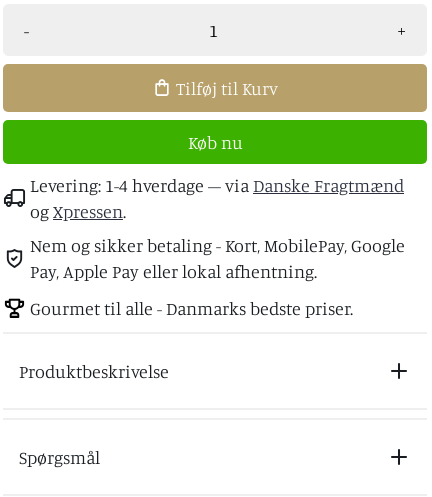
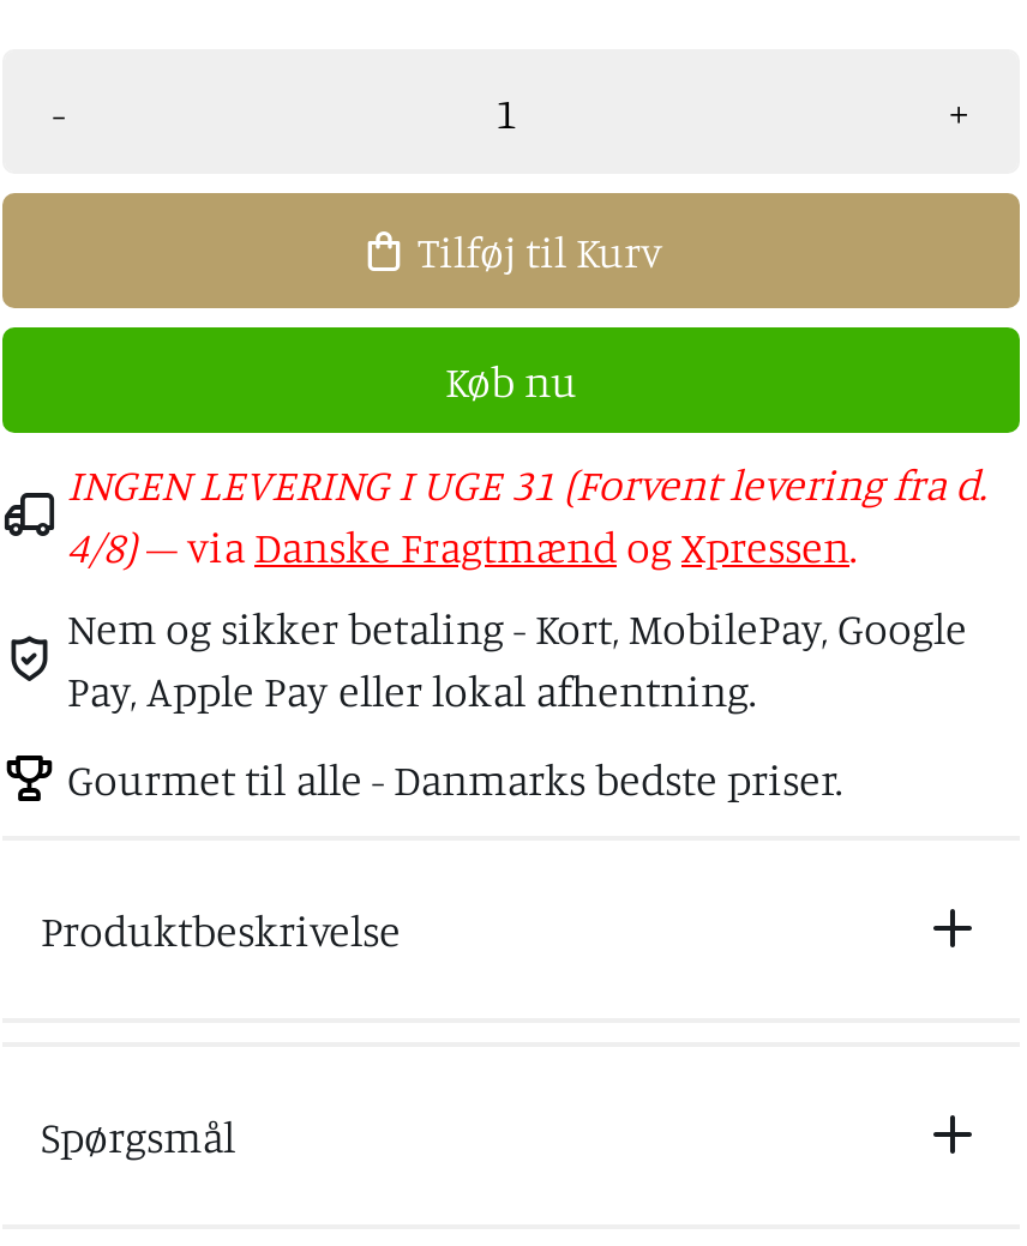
[30,174,404,222] Levering: 1-4 hverdage – via Danske Fragtmænd | og Xpressen. -> [67,457,986,572] INGEN LEVERING I UGE 31 (Forvent levering fra d. | 4/8)– via Danske Fragtmænd og Xpressen.

